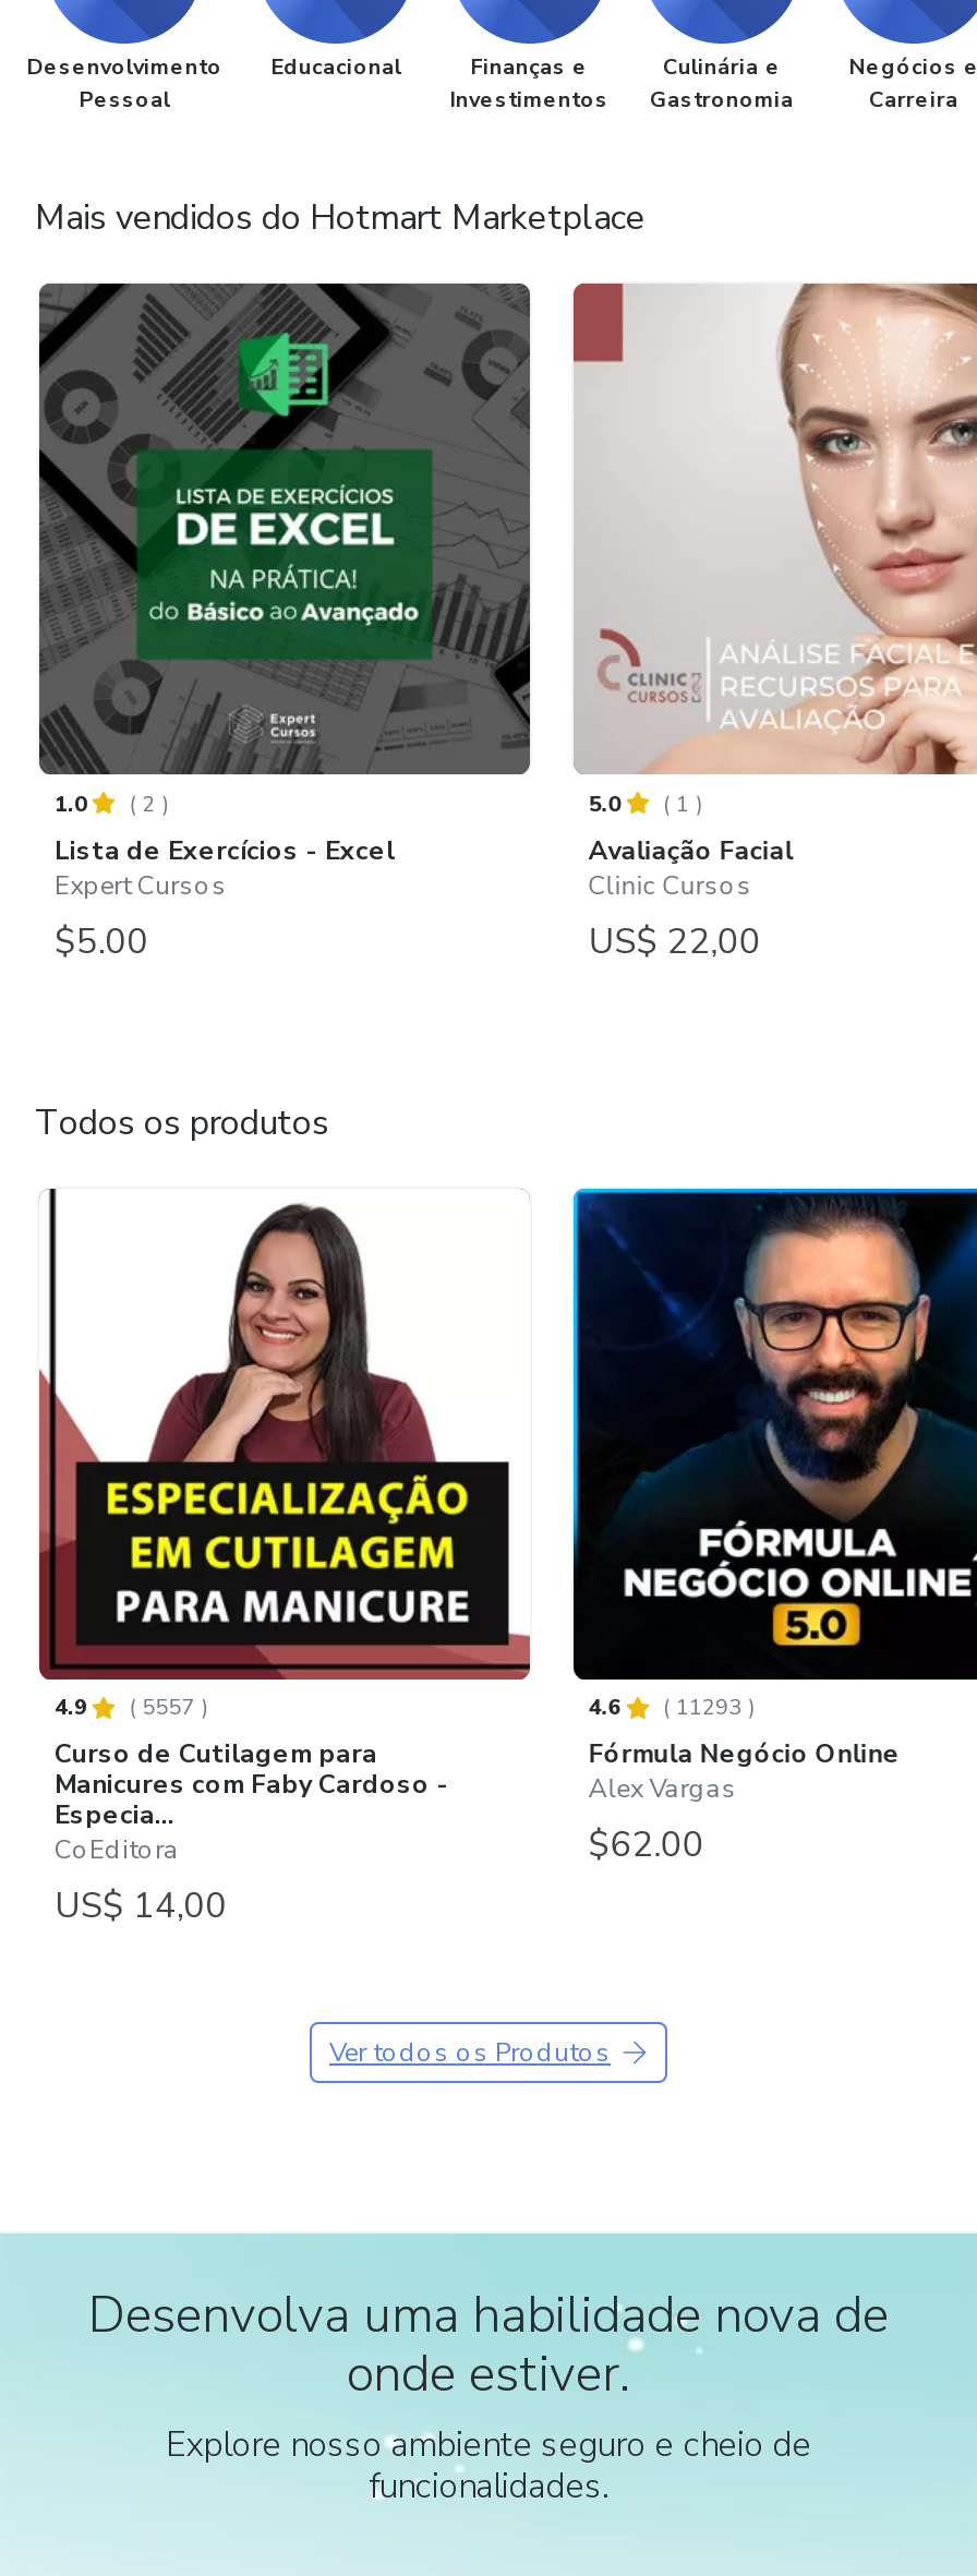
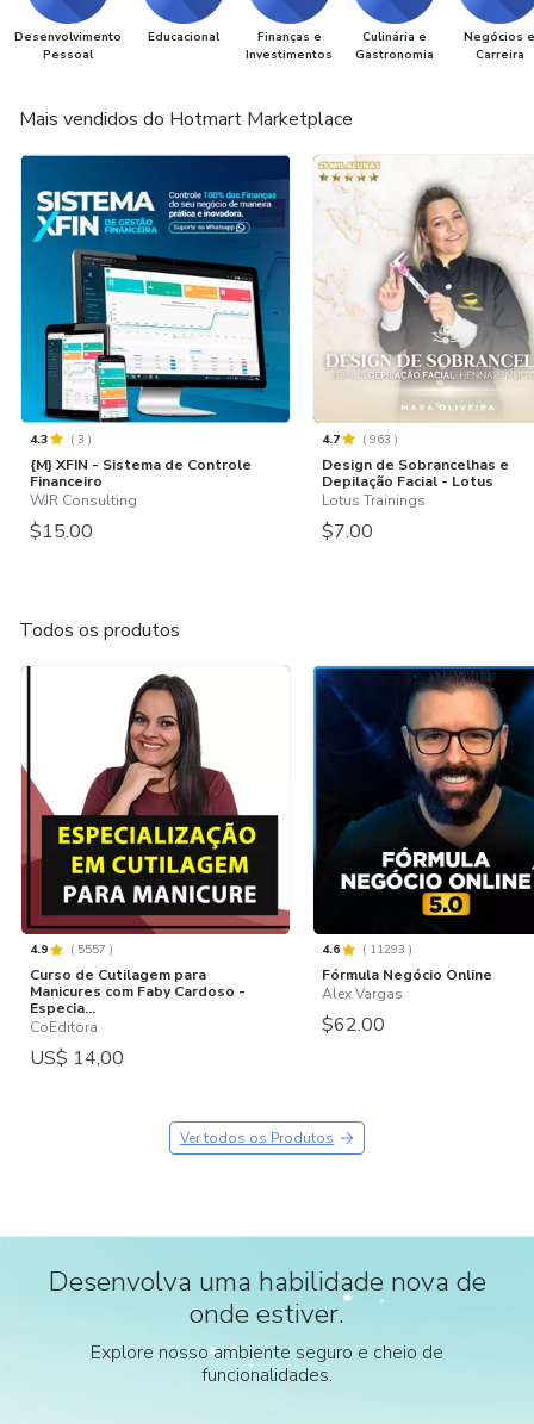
[37,281,532,966] [image] | 1.0 | (2) | Lista de Exercícios - Excel | Expert Cursos | $5.00 -> [20,154,291,544] [image] | 4.3 | (3) | {M} XFIN - Sistema de Controle | Financeiro | WJR Consulting | $15.00
[571,281,970,966] [image] | 5.0 | (1) | Avaliação Facial | Clinic Cursos | US$ 22,00 -> [313,160,530,544] [image] | 4.7 | (963) | Design de Sobrancelhas e | Depilação Facial - Lotus | Lotus Trainings | $7.00

